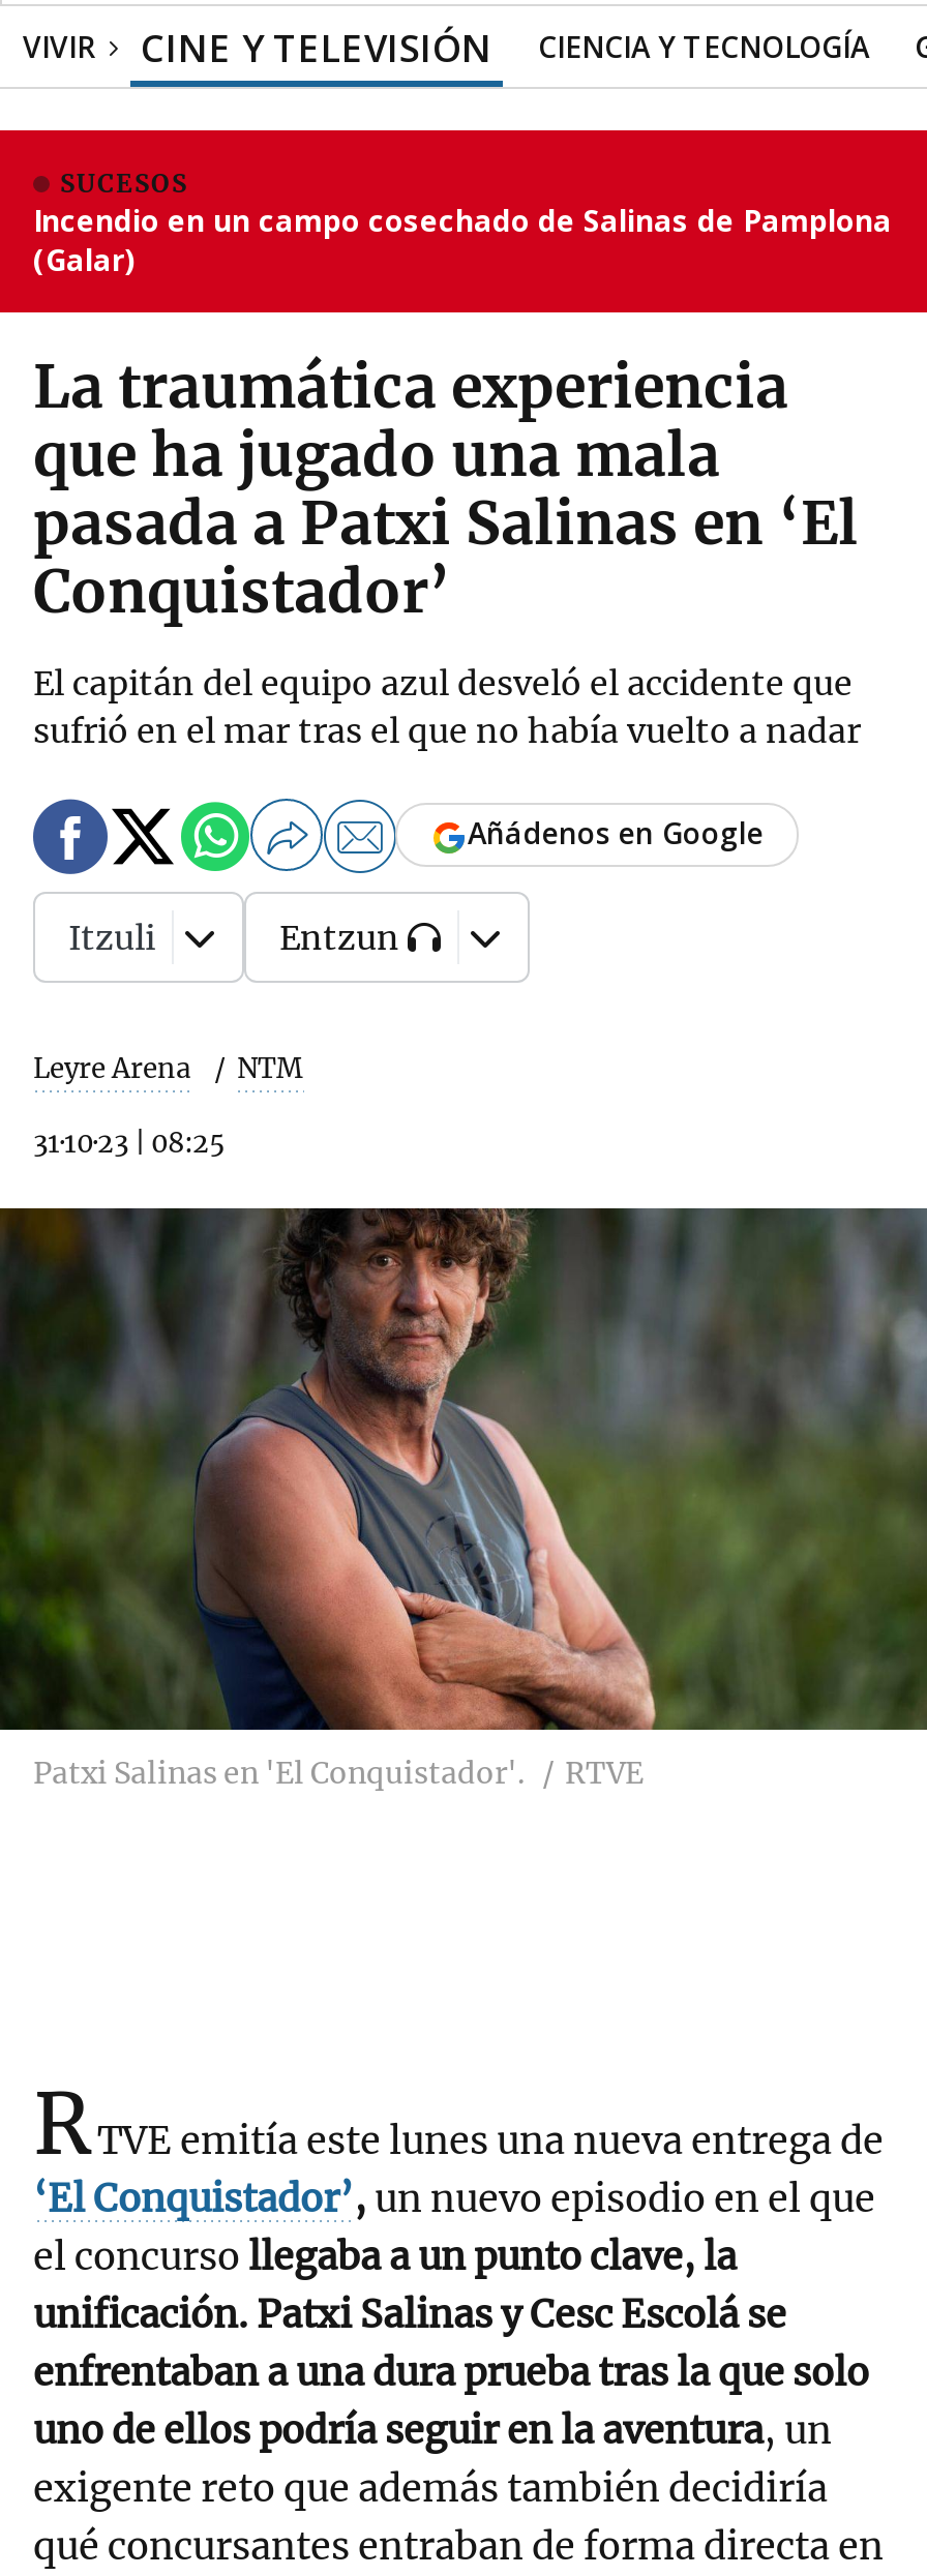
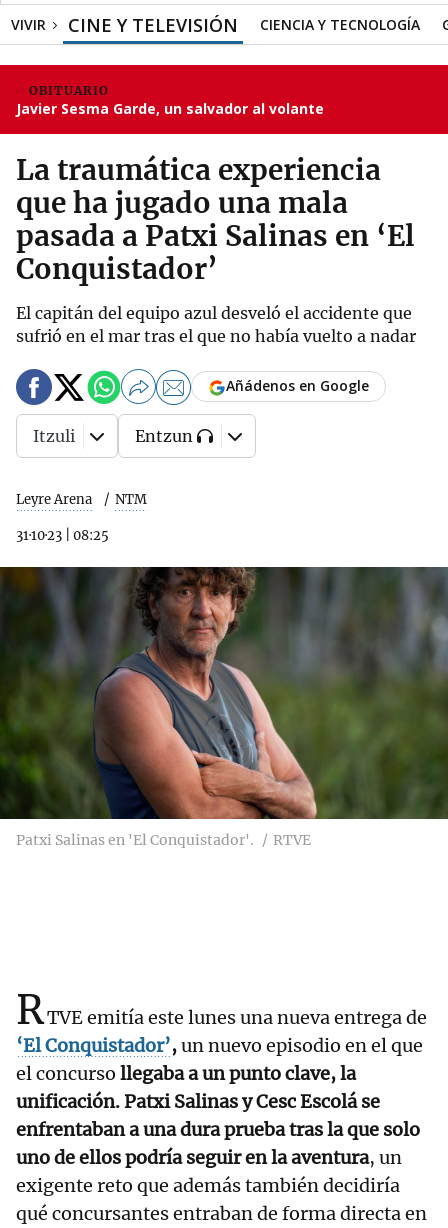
[33,168,892,279] SUCESOS | Incendio en un campo cosechado de Salinas de Pamplona | (Galar) -> [16,83,324,118] OBITUARIO | Javier Sesma Garde, un salvador al volante

